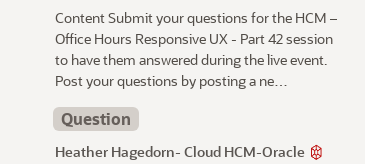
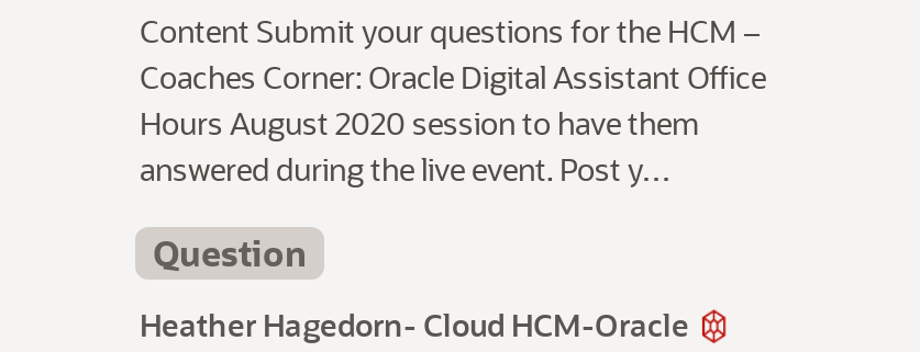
[55,29,333,90] Office Hours Responsive UX - Part 42 session | to have them answered during the live event. | Post your questions by posting a ne… -> [140,56,766,190] Coaches Corner: Oracle Digital Assistant Office | Hours August 2020 session to have them | answered during the live event. Post y…

